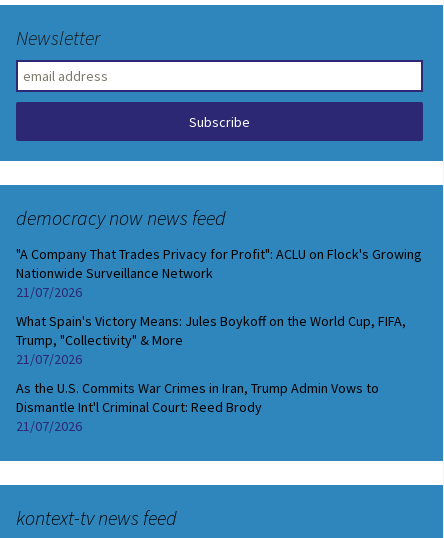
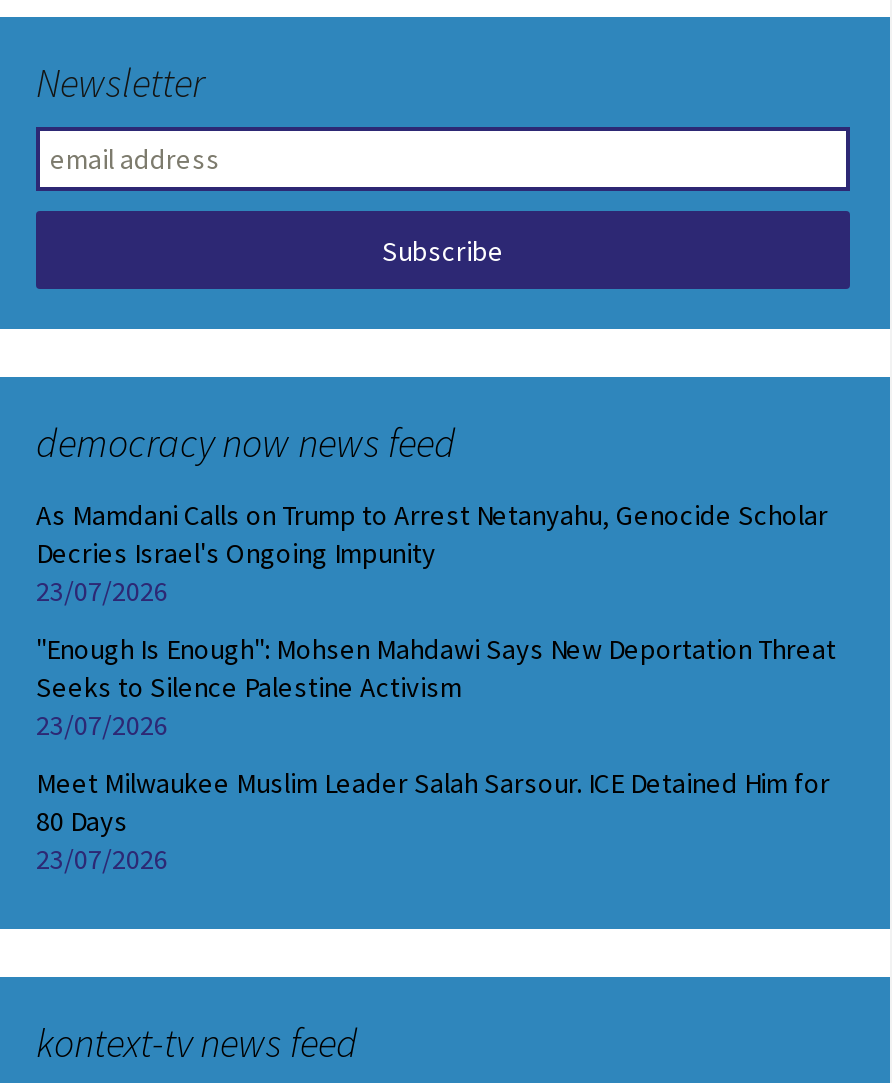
[16,245,422,301] "A Company That Trades Privacy for Profit": ACLU on Flock's Growing | Nationwide Surveillance Network | 21/07/2026 -> [36,496,828,608] As Mamdani Calls on Trump to Arrest Netanyahu, Genocide Scholar | Decries Israel's Ongoing Impunity | 23/07/2026
[16,312,406,368] What Spain's Victory Means: Jules Boykoff on the World Cup, FIFA, | Trump, "Collectivity" & More | 21/07/2026 -> [36,630,836,742] "Enough Is Enough": Mohsen Mahdawi Says New Deportation Threat | Seeks to Silence Palestine Activism | 23/07/2026
[16,379,379,435] As the U.S. Commits War Crimes in Iran, Trump Admin Vows to | Dismantle Int'l Criminal Court: Reed Brody | 21/07/2026 -> [36,764,830,876] Meet Milwaukee Muslim Leader Salah Sarsour. ICE Detained Him for | 80 Days | 23/07/2026

